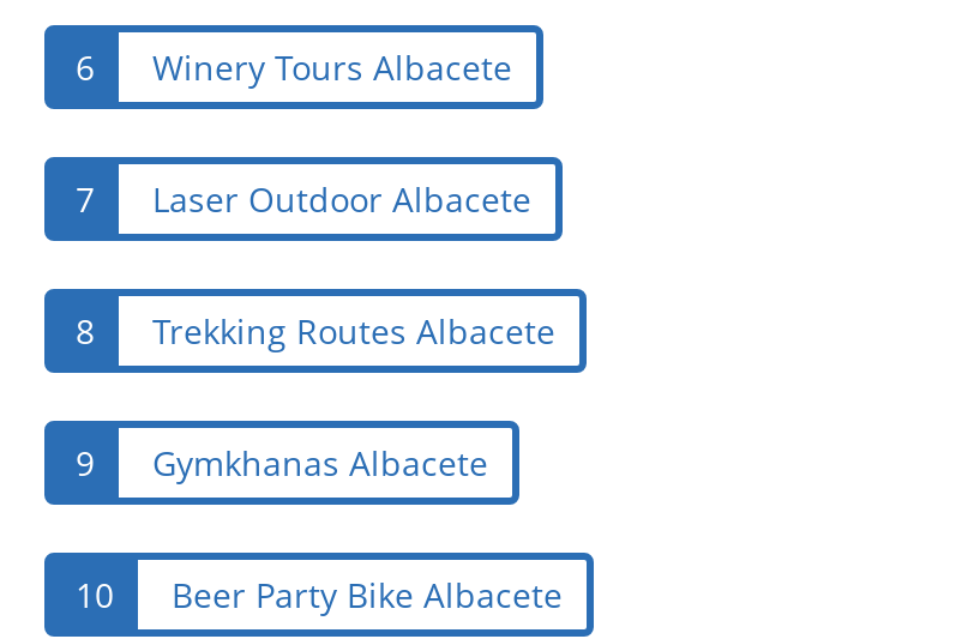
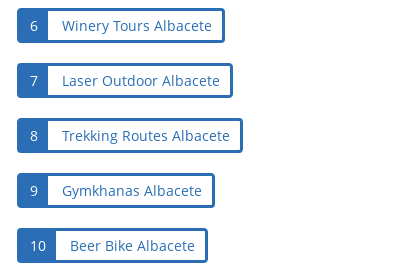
[172,572,563,618] Beer Party Bike Albacete -> [70,236,195,255] Beer Bike Albacete

